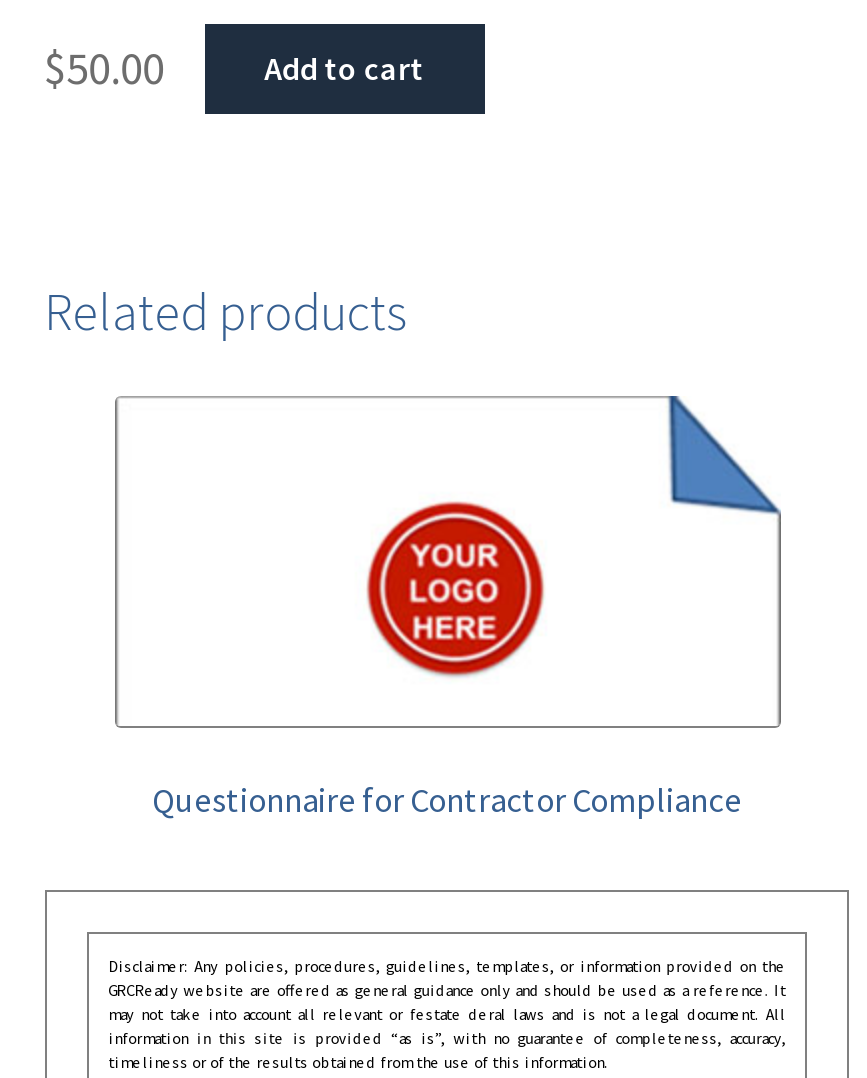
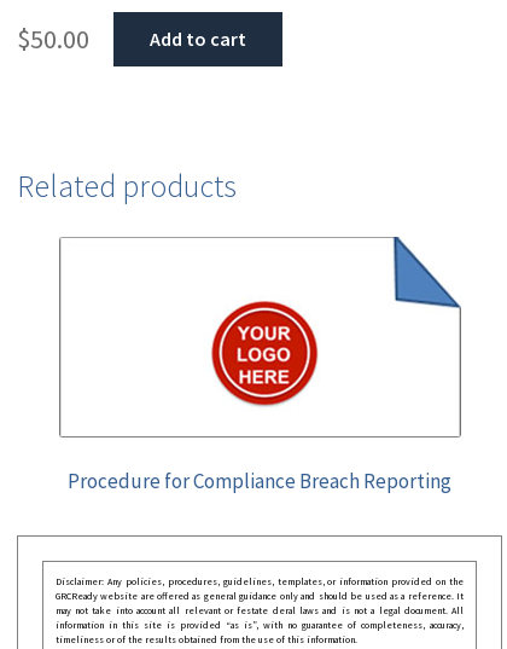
[152,777,742,821] Questionnaire for Contractor Compliance -> [68,467,451,494] Procedure for Compliance Breach Reporting

